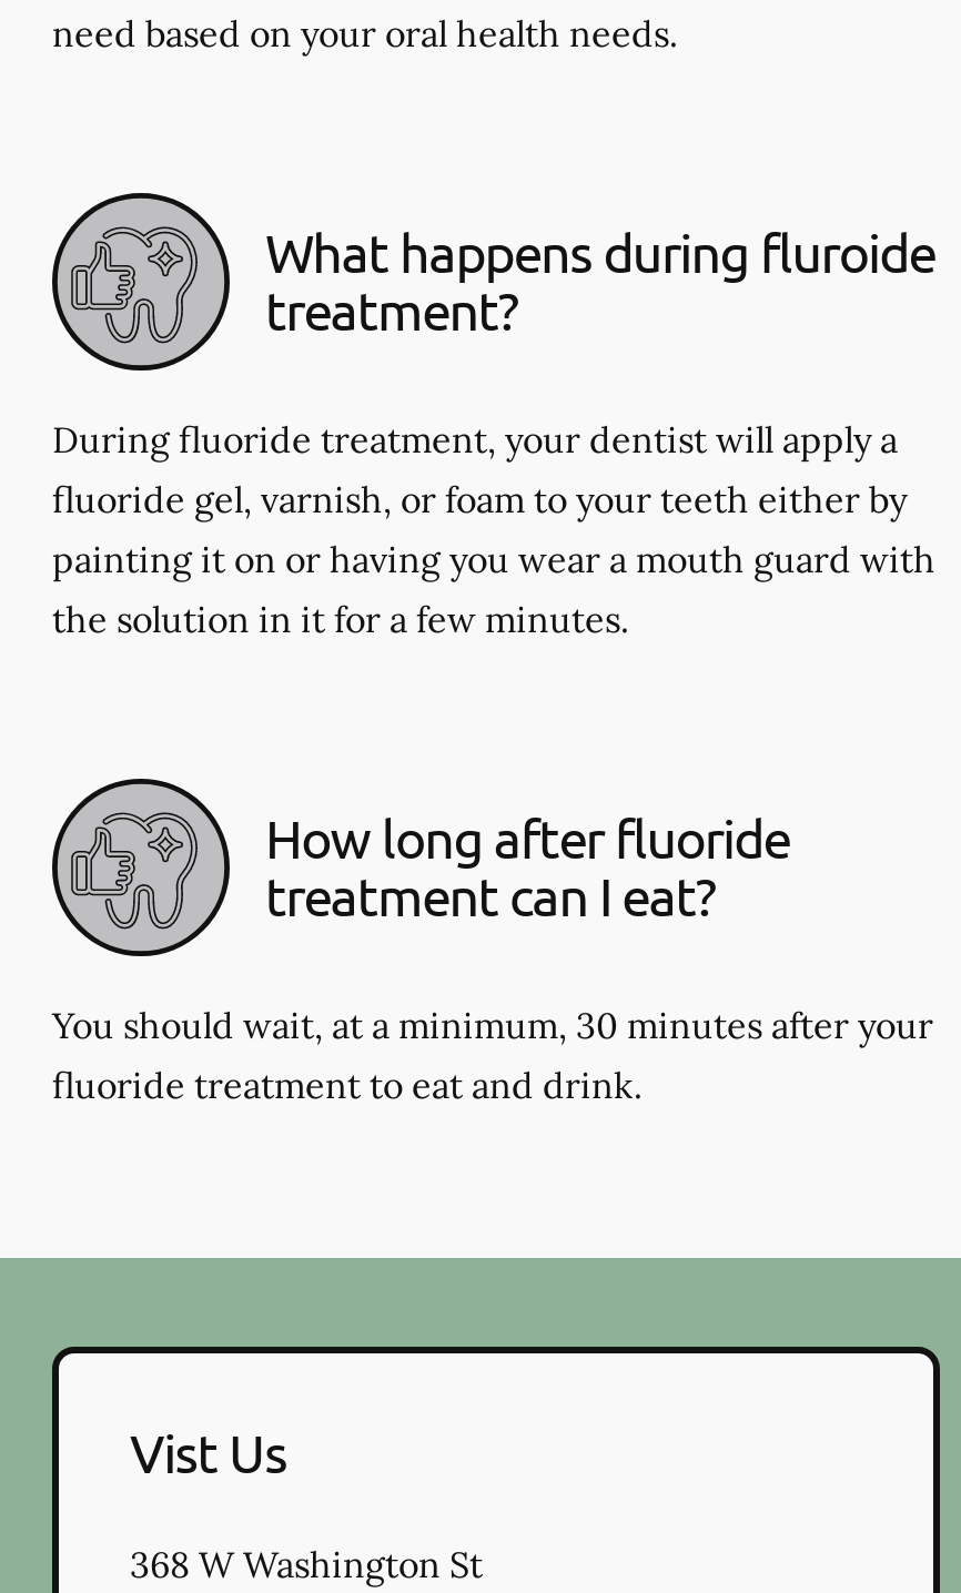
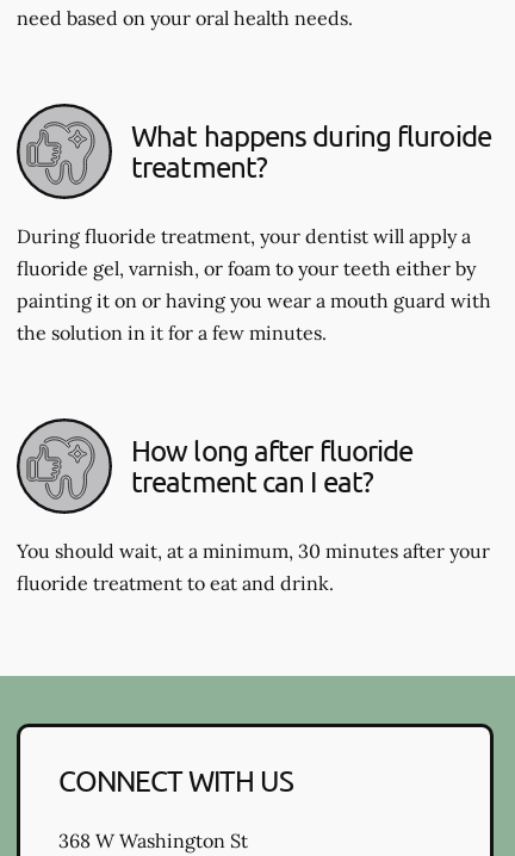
[130,1419,287,1483] Vist Us -> [58,762,294,797] CONNECT WITH US

